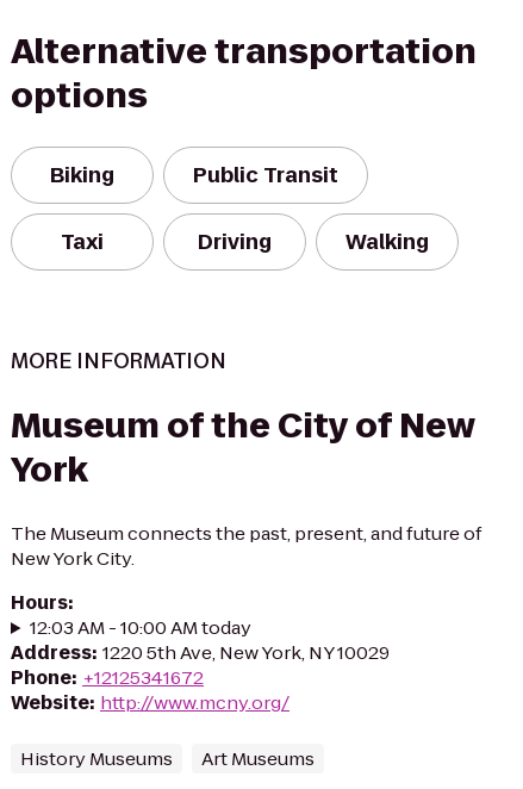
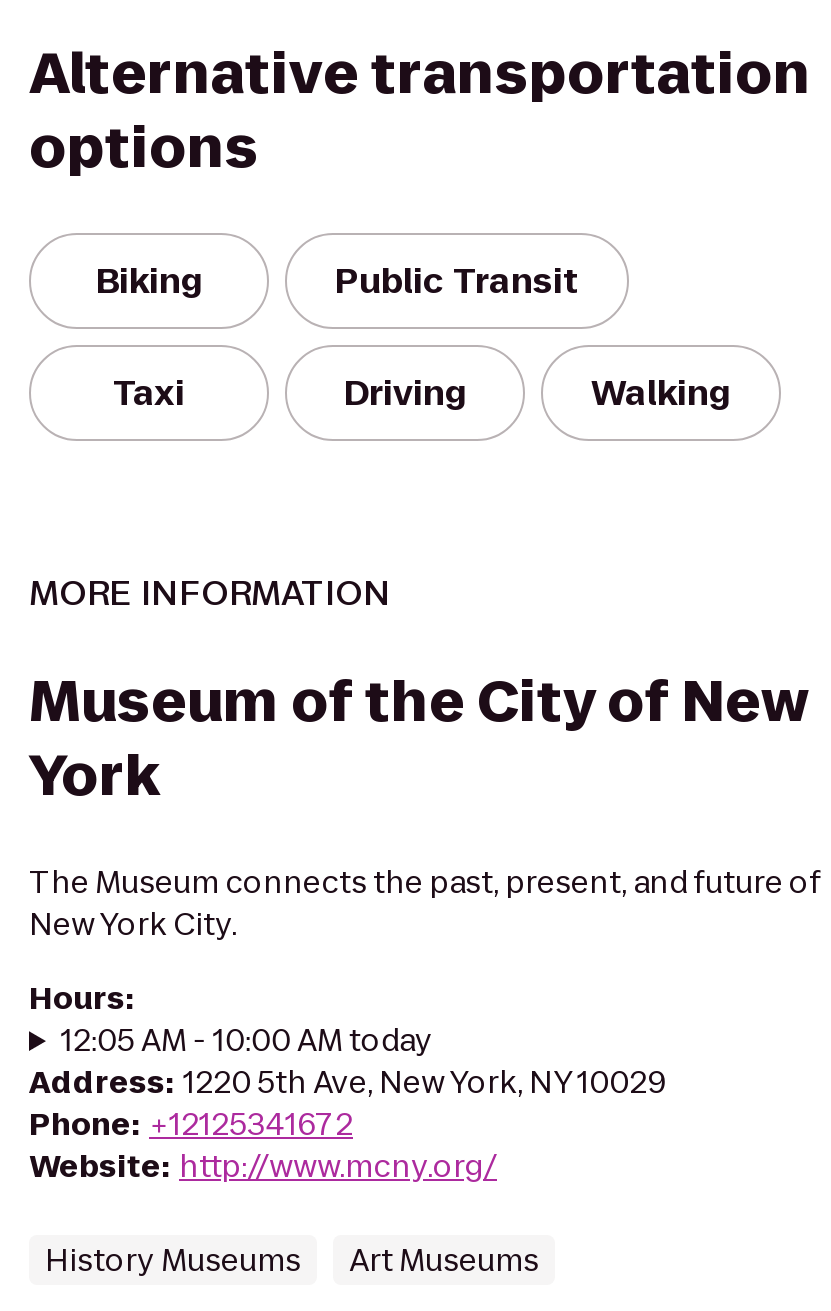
[30,615,251,640] 12:03 AM - 10:00 AM today -> [61,1019,433,1061] 12:05 AM - 10:00 AM today

